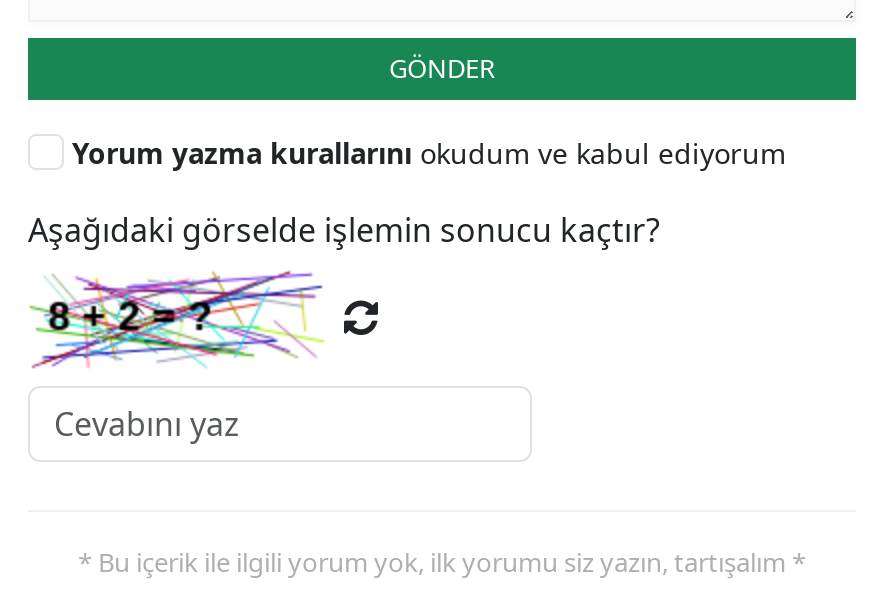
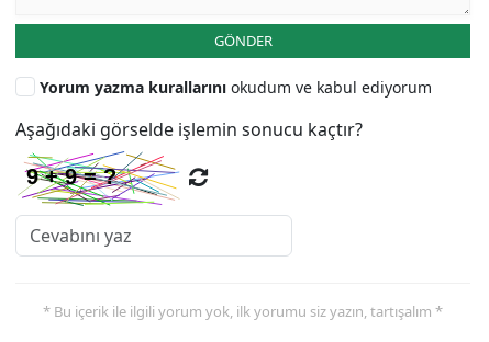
[30,270,324,370] [image] -> [18,150,179,207] [image]

